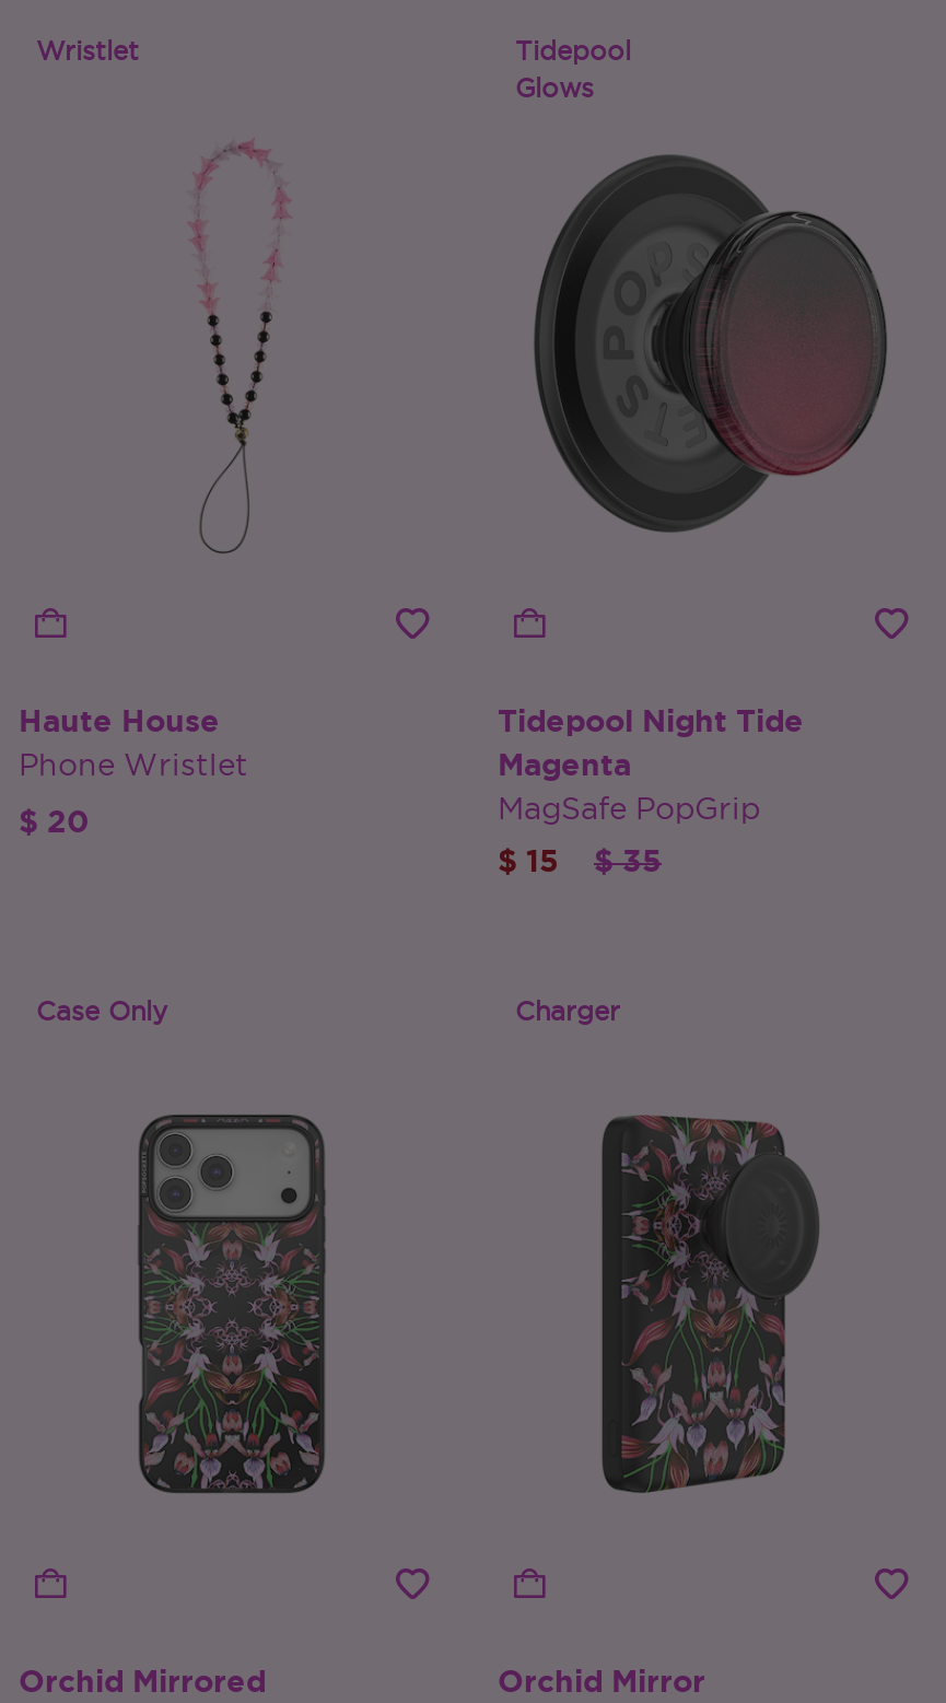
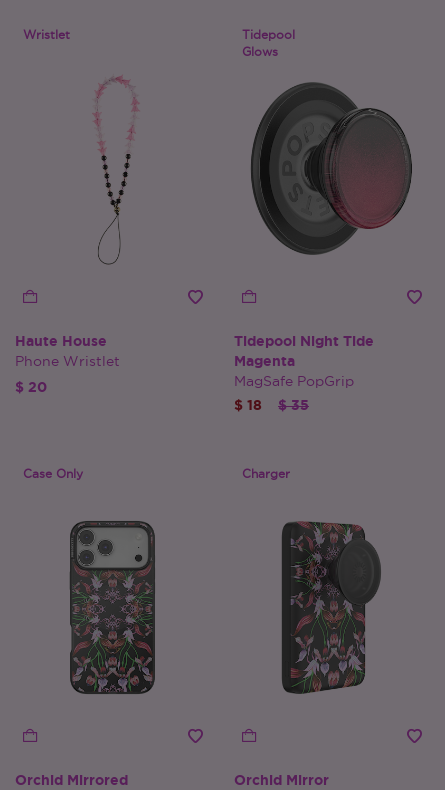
[498,843,559,878] $ 15 -> [234,397,262,413] $ 18

